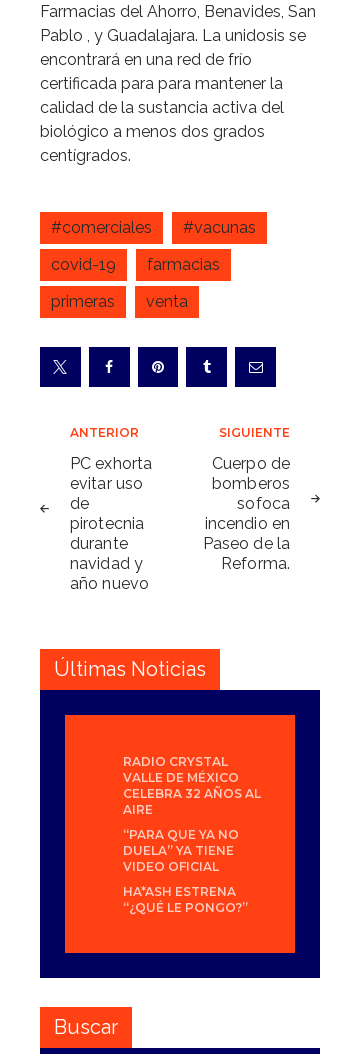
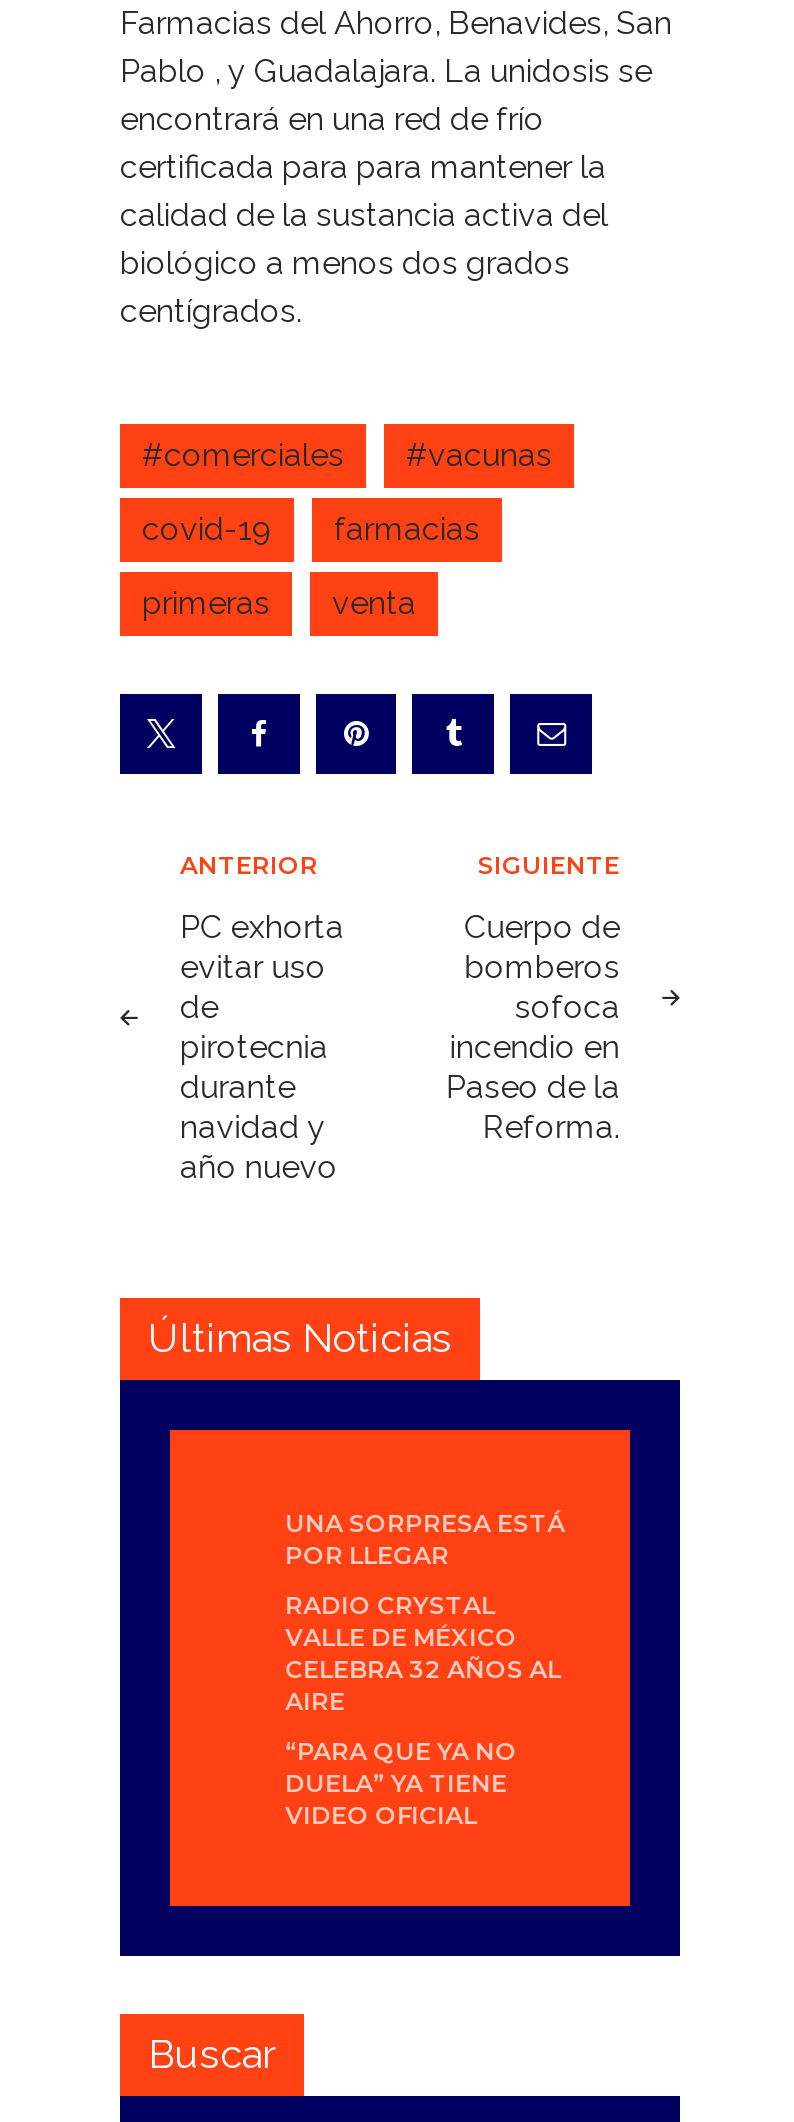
none -> [285,1508,565,1570] UNA SORPRESA ESTÁ | POR LLEGAR
moved [123,754,261,874] -> [285,1590,561,1830]: RADIO CRYSTAL | VALLE DE MÉXICO | CELEBRA 32 AÑOS AL | AIRE | “PARA QUE YA NO | DUELA” YA TIENE | VIDEO OFICIAL
[123,884,248,915] HA*ASH ESTRENA | “¿QUÉ LE PONGO?” -> none

